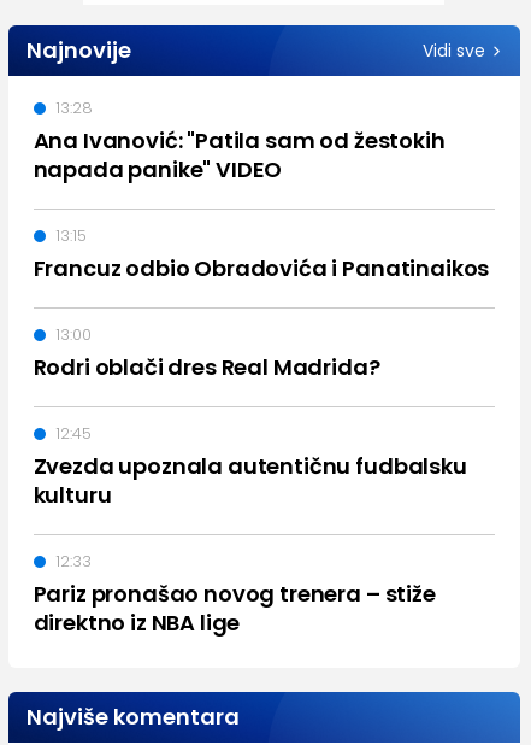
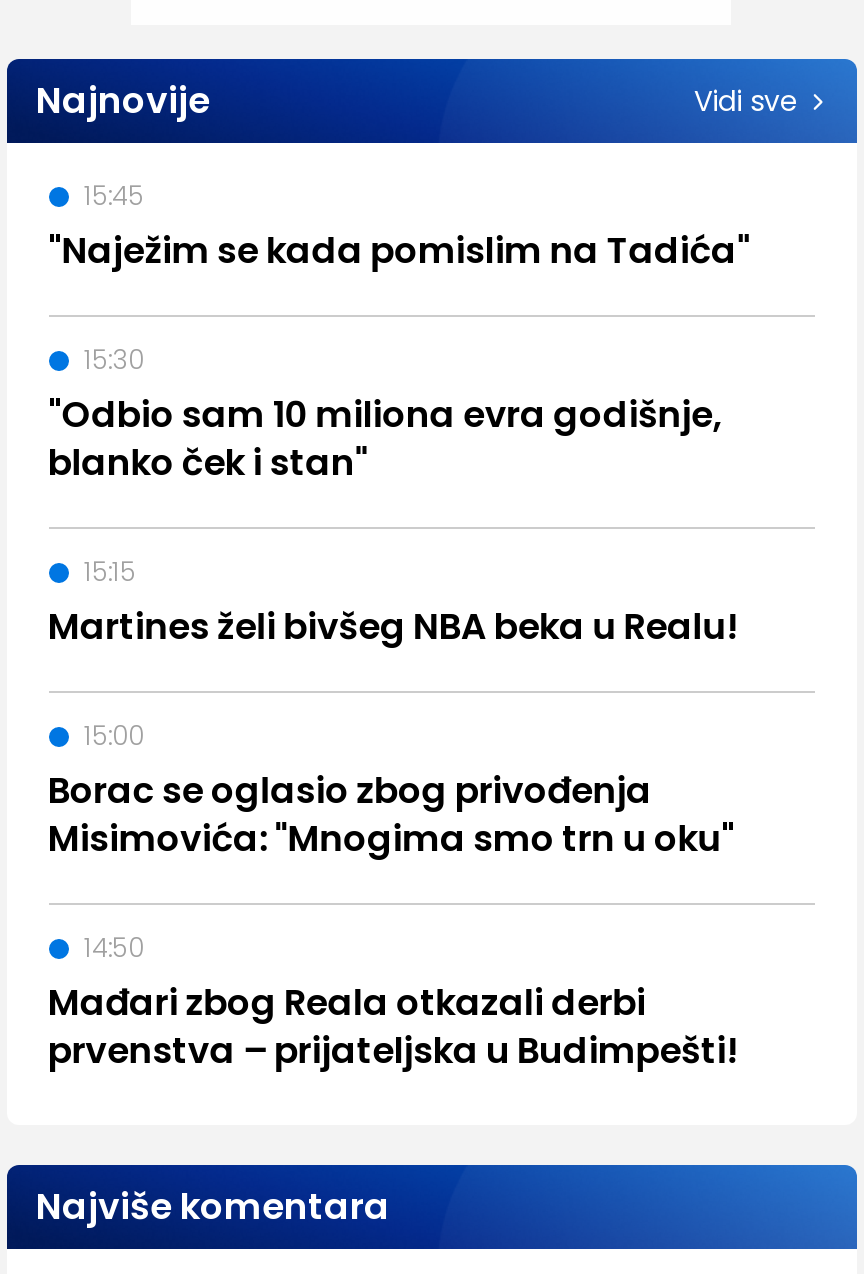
[55,96,92,119] 13:28 -> [84,177,144,215] 15:45
[33,125,445,184] Ana Ivanović: "Patila sam od žestokih | napada panike" VIDEO -> [48,225,751,275] "Naježim se kada pomislim na Tadića"
[55,224,86,247] 13:15 -> [84,341,144,379] 15:30
[33,253,489,283] Francuz odbio Obradovića i Panatinaikos -> [48,389,723,487] "Odbio sam 10 miliona evra godišnje, | blanko ček i stan"
[55,323,91,346] 13:00 -> [84,553,136,591] 15:15
[33,352,380,382] Rodri oblači dres Real Madrida? -> [48,601,740,651] Martines želi bivšeg NBA beka u Realu!
[55,422,91,445] 12:45 -> [84,717,144,755] 15:00
[33,451,467,510] Zvezda upoznala autentičnu fudbalsku | kulturu -> [48,765,735,863] Borac se oglasio zbog privođenja | Misimovića: "Mnogima smo trn u oku"
[55,549,91,572] 12:33 -> [84,929,144,967] 14:50
[33,578,436,637] Pariz pronašao novog trenera – stiže | direktno iz NBA lige -> [48,977,740,1075] Mađari zbog Reala otkazali derbi | prvenstva – prijateljska u Budimpešti!

